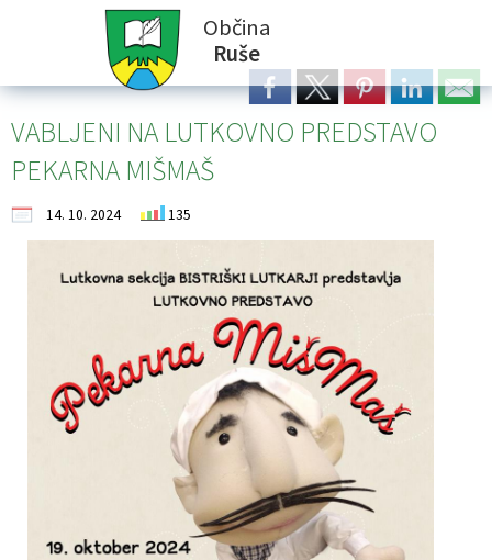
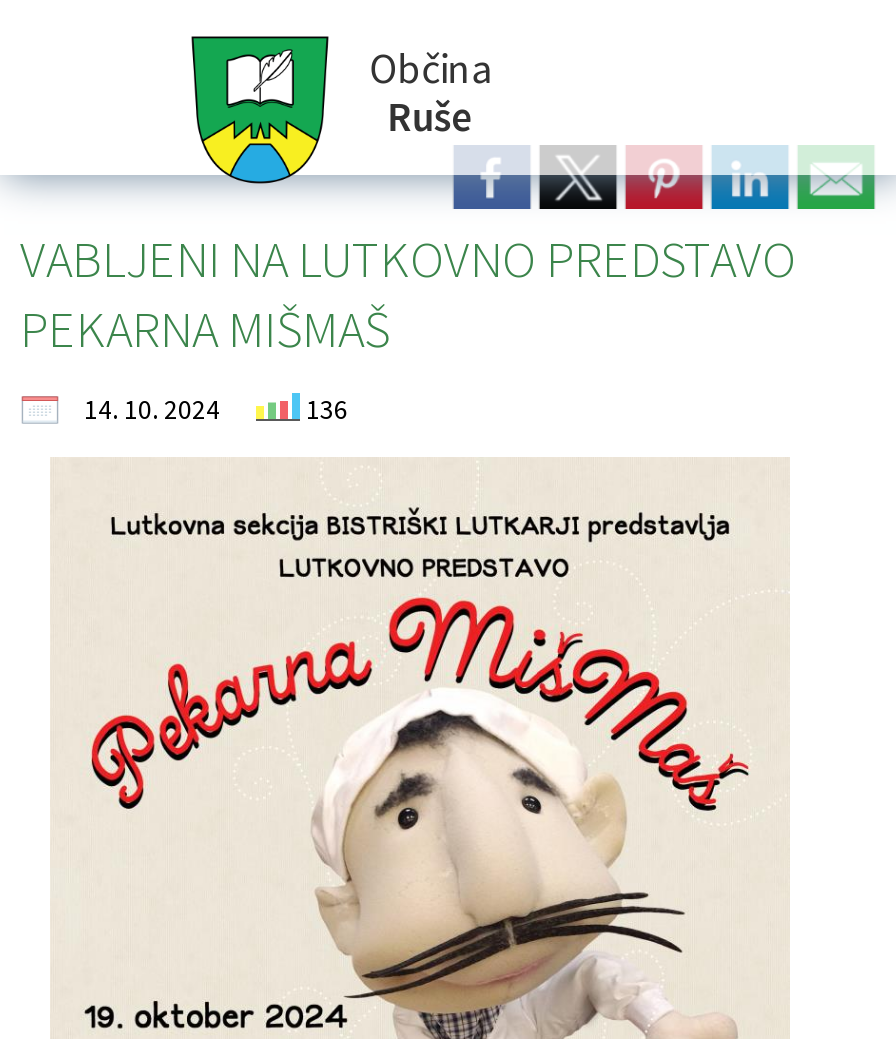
[168,205,191,224] 135 -> [306,393,348,427] 136

